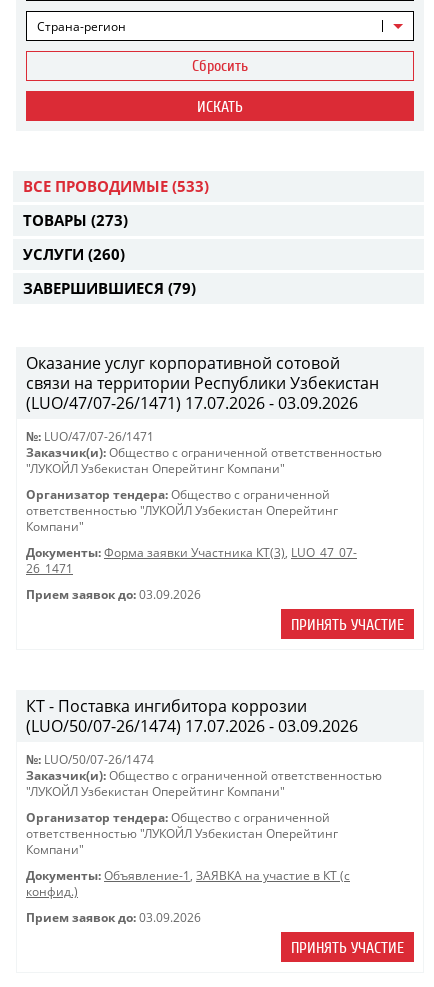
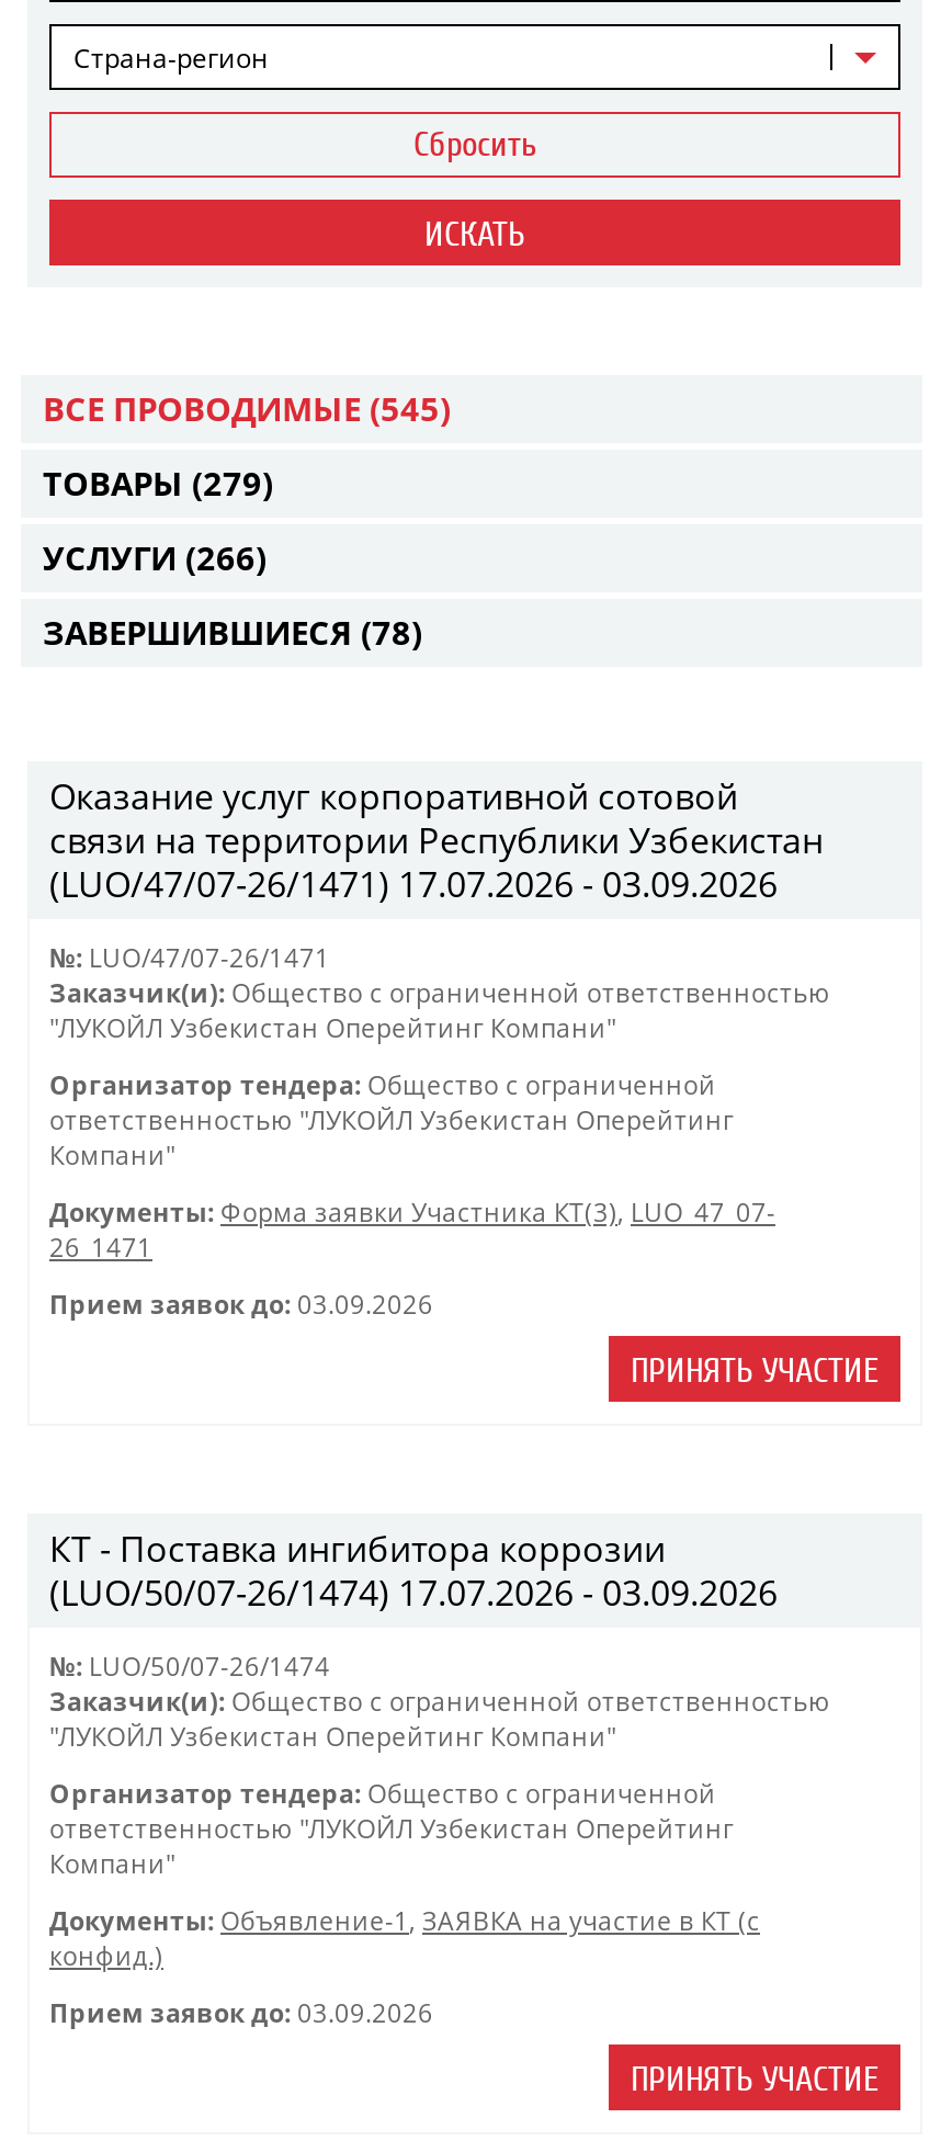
[23,176,209,196] ВСЕ ПРОВОДИМЫЕ (533) -> [43,386,451,430] ВСЕ ПРОВОДИМЫЕ (545)
[23,210,128,230] ТОВАРЫ (273) -> [43,461,273,505] ТОВАРЫ (279)
[23,244,125,264] УСЛУГИ (260) -> [43,535,267,579] УСЛУГИ (266)
[23,278,196,298] ЗАВЕРШИВШИЕСЯ (79) -> [43,610,422,654] ЗАВЕРШИВШИЕСЯ (78)

